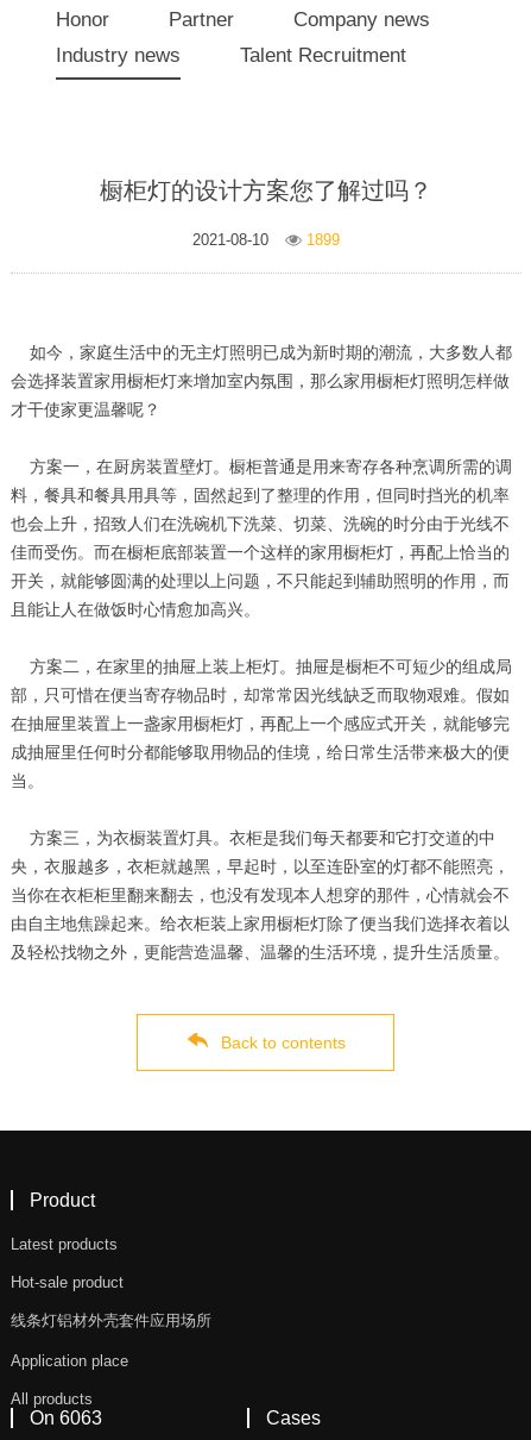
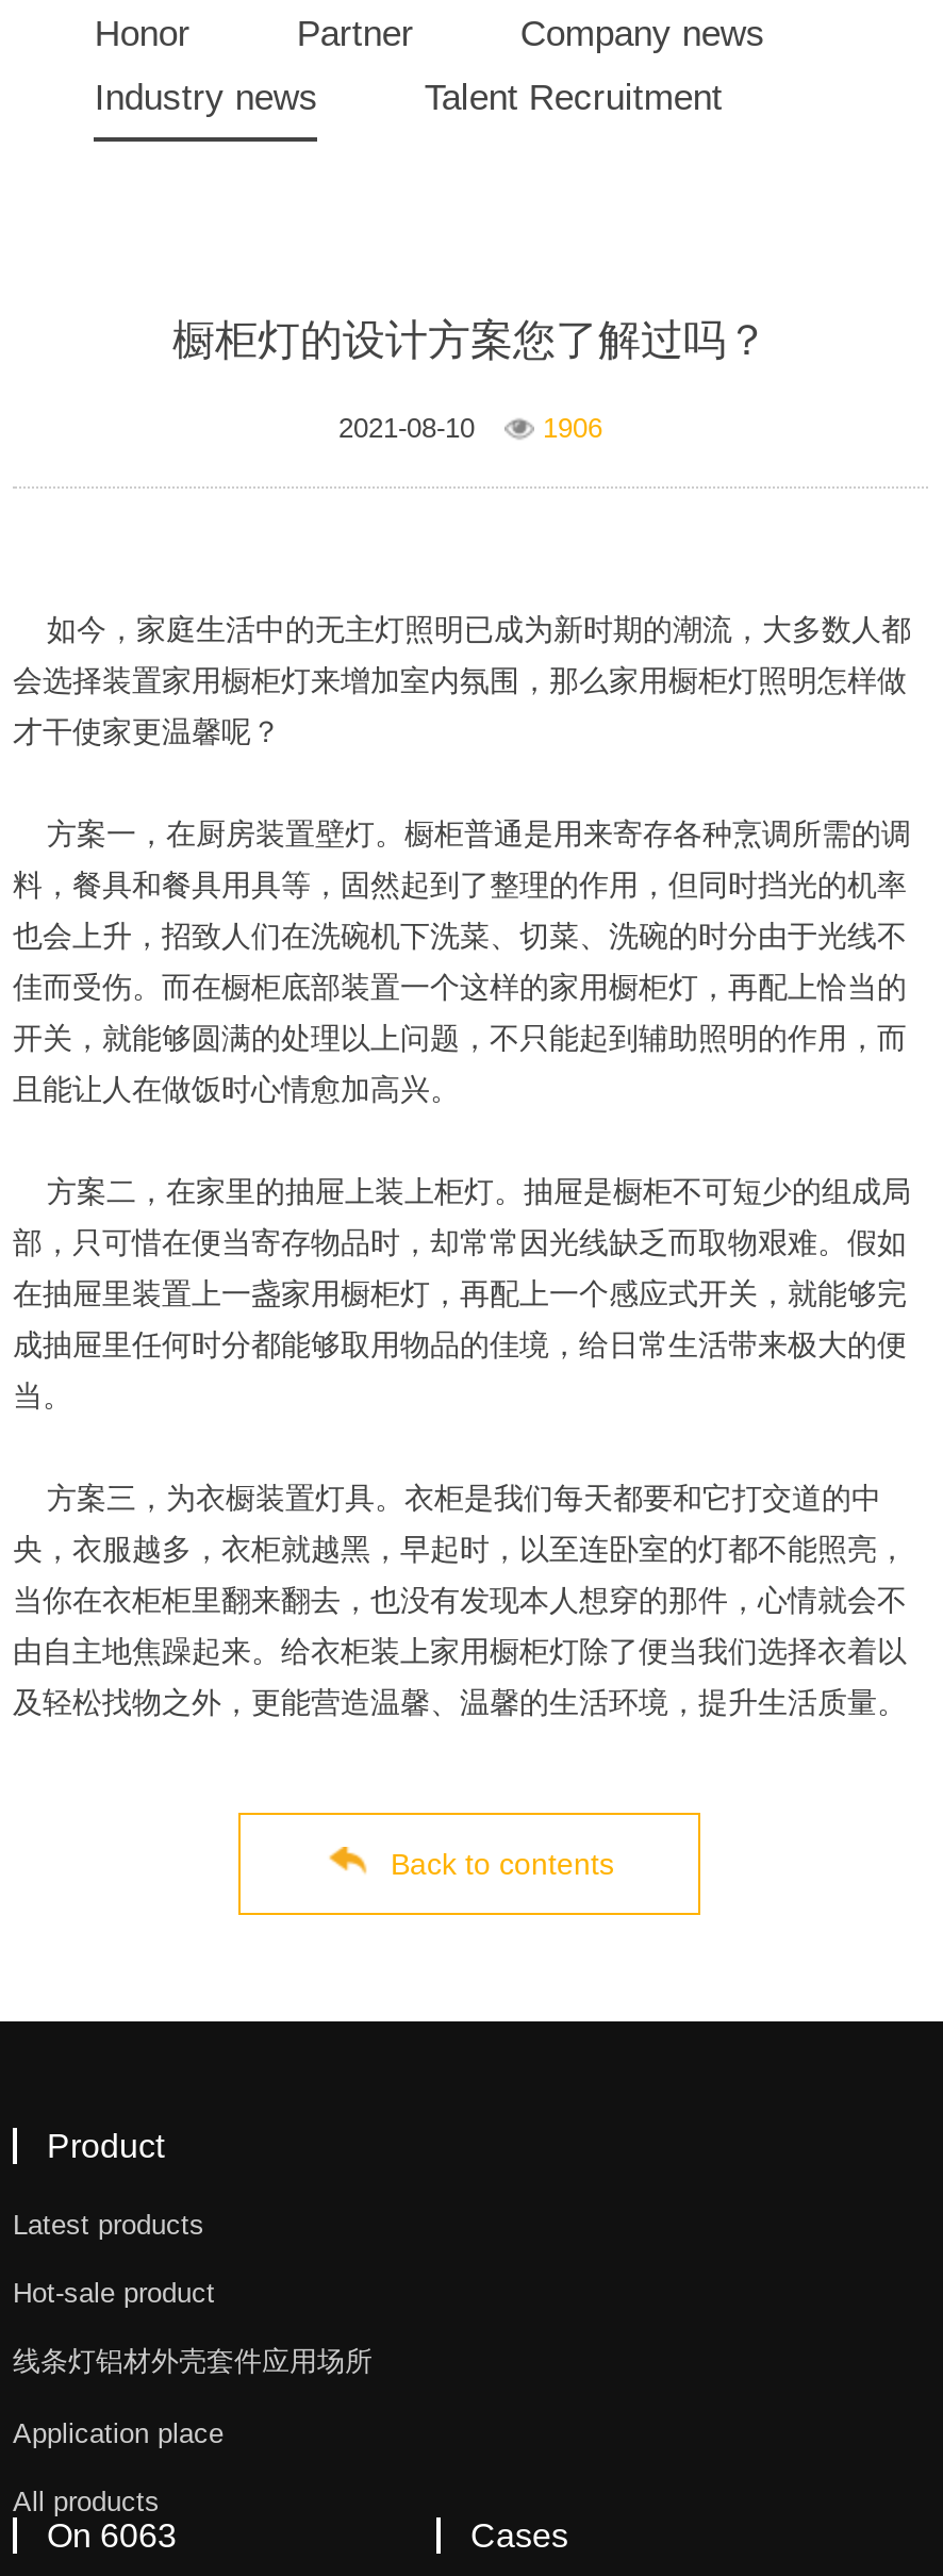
[192,231,340,249] 2021-08-10 1899 -> [338,412,602,444] 2021-08-10 1906

